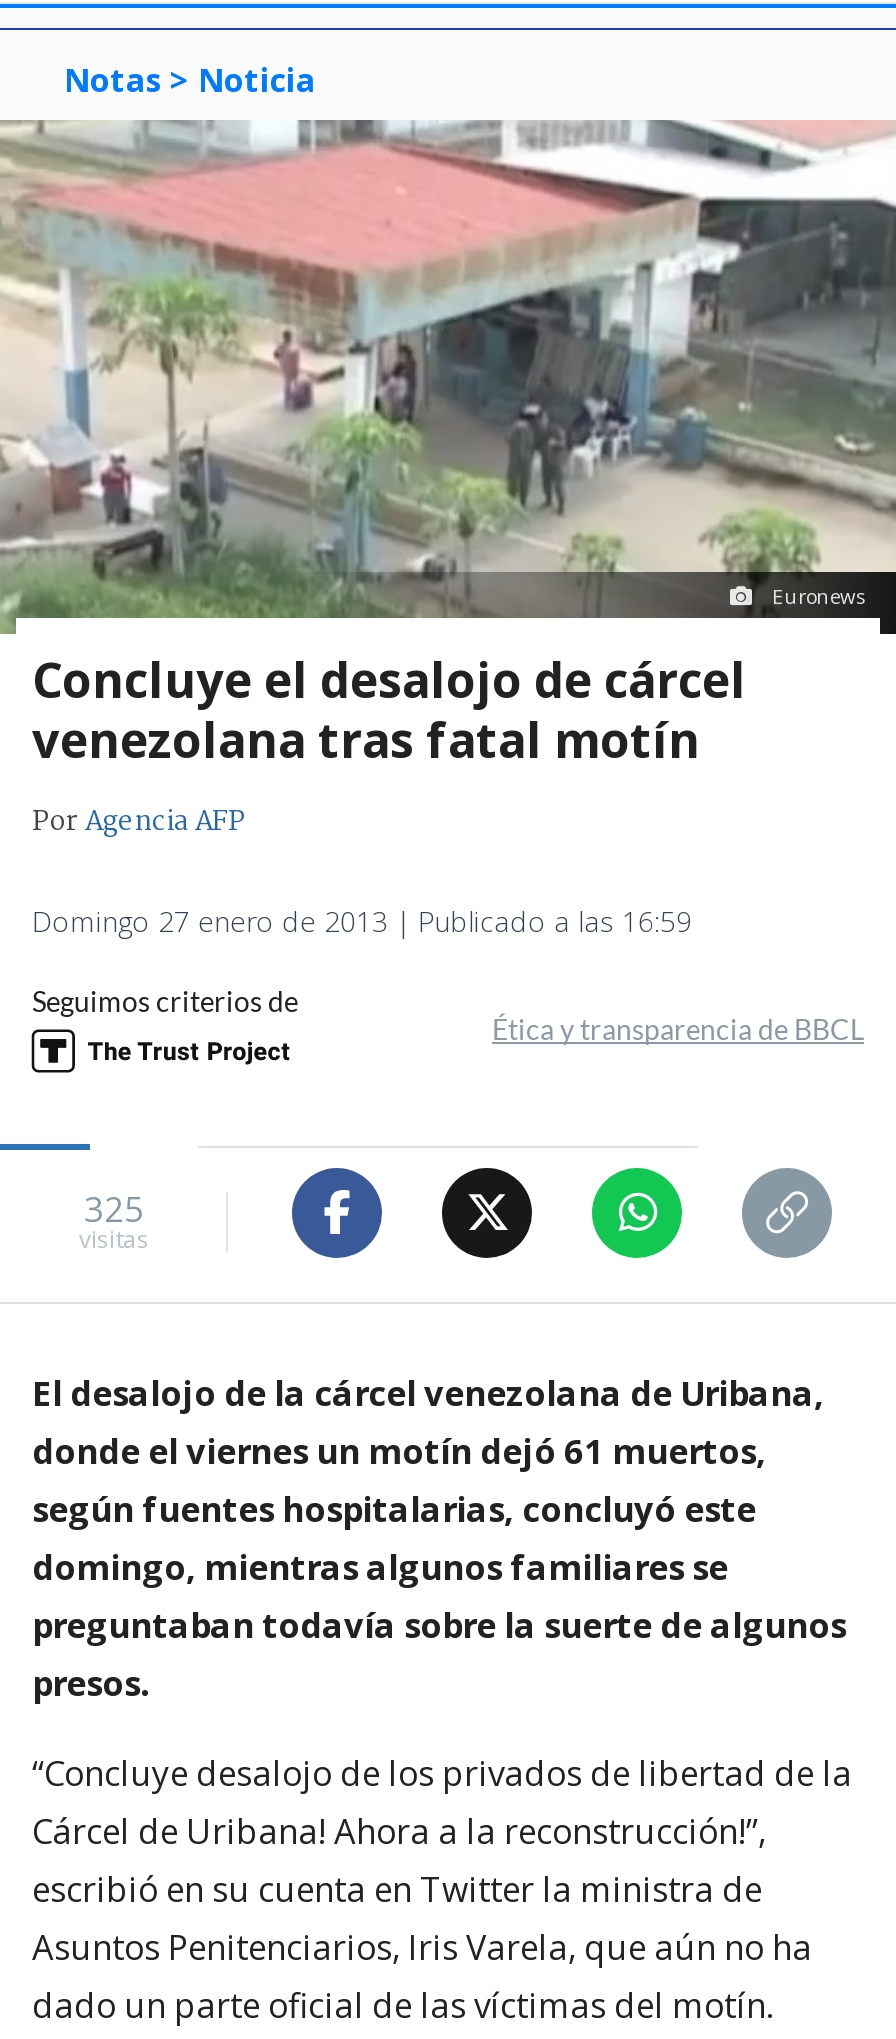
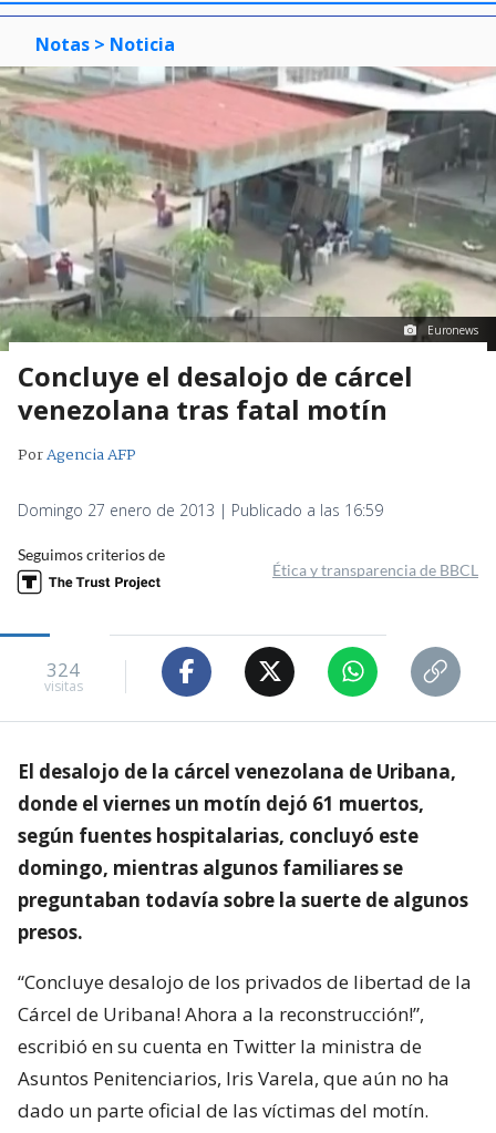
[84,1187,144,1233] 325 -> [46,657,80,683] 324

